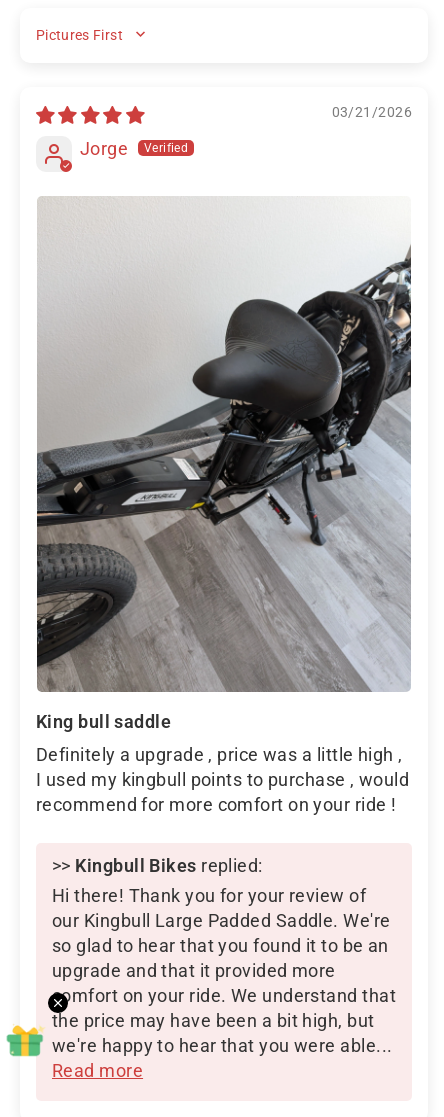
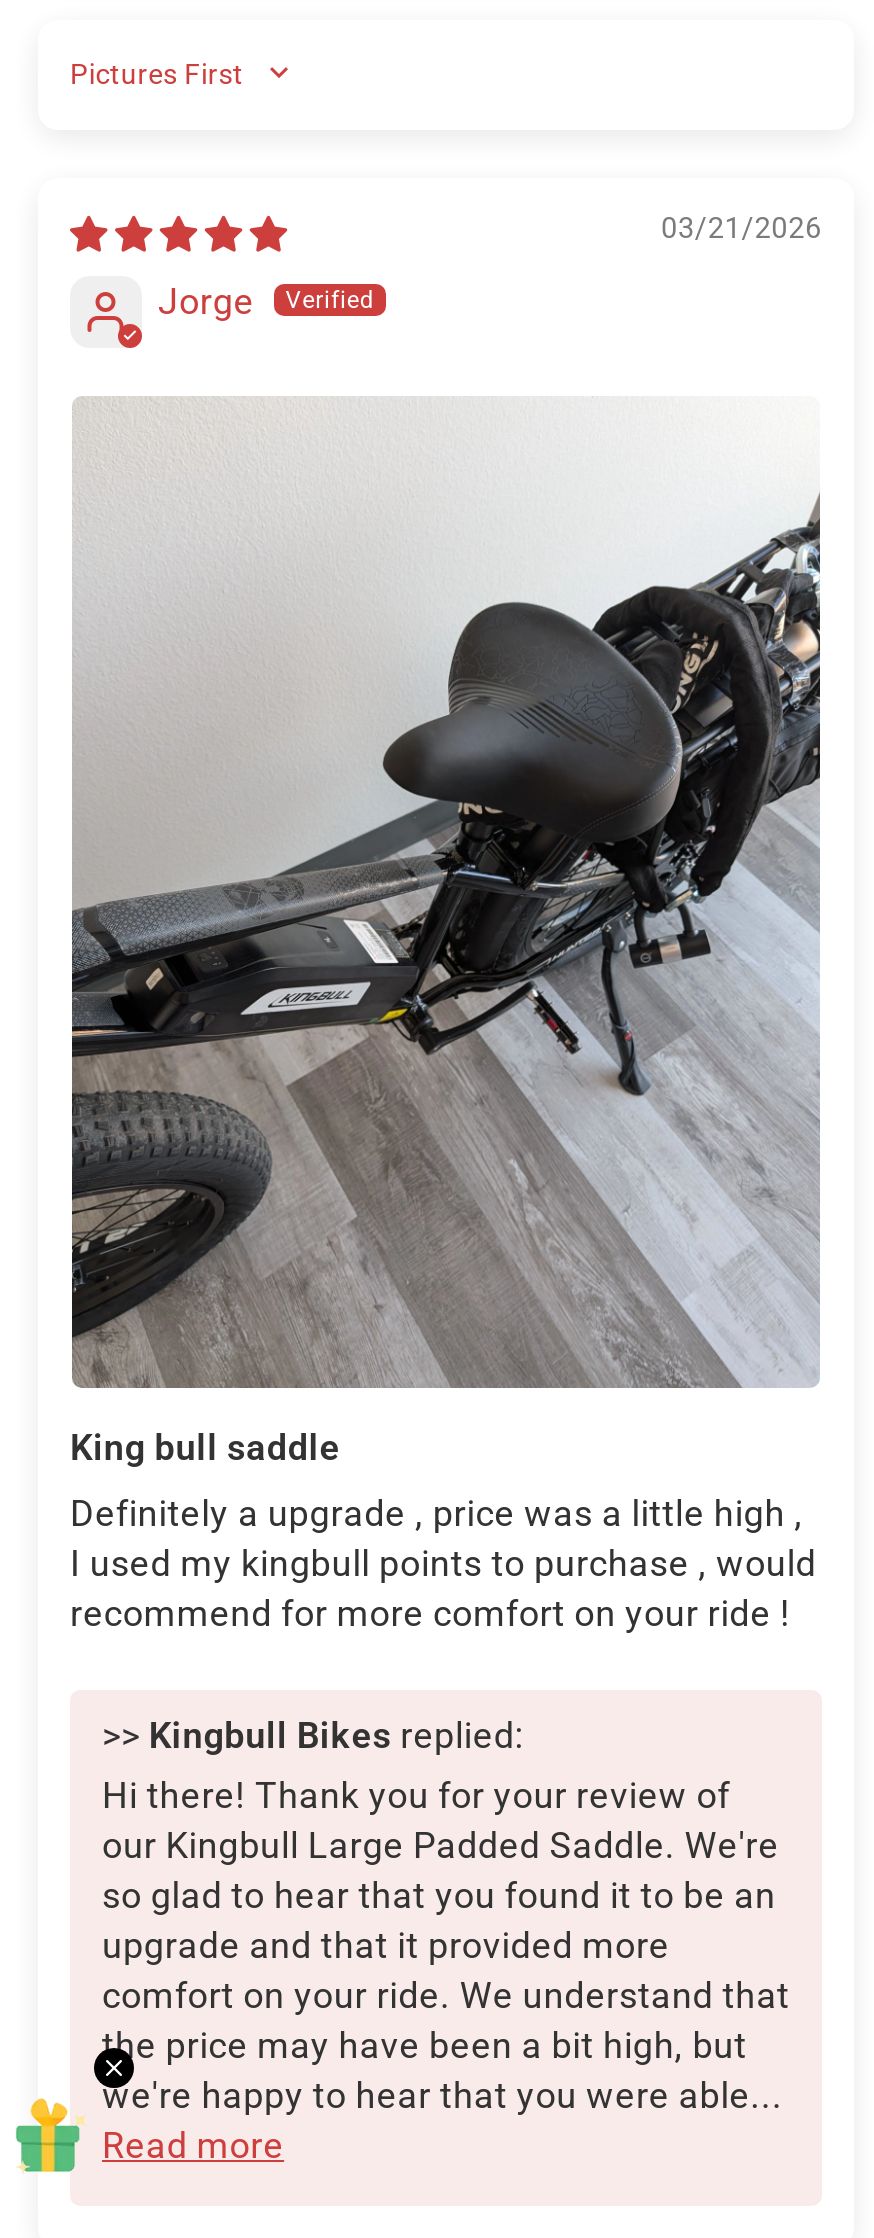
[6,1025,49,1084] [image] -> [12,2056,96,2174] [image]

